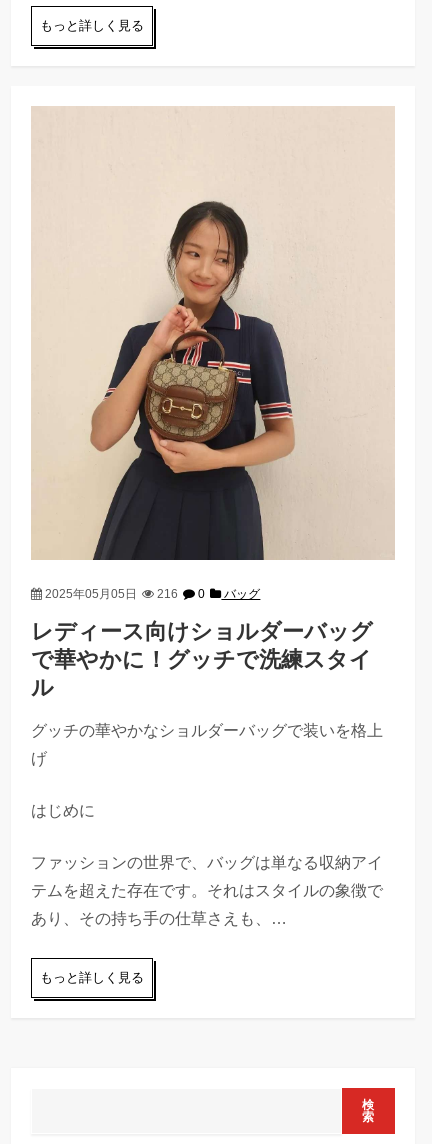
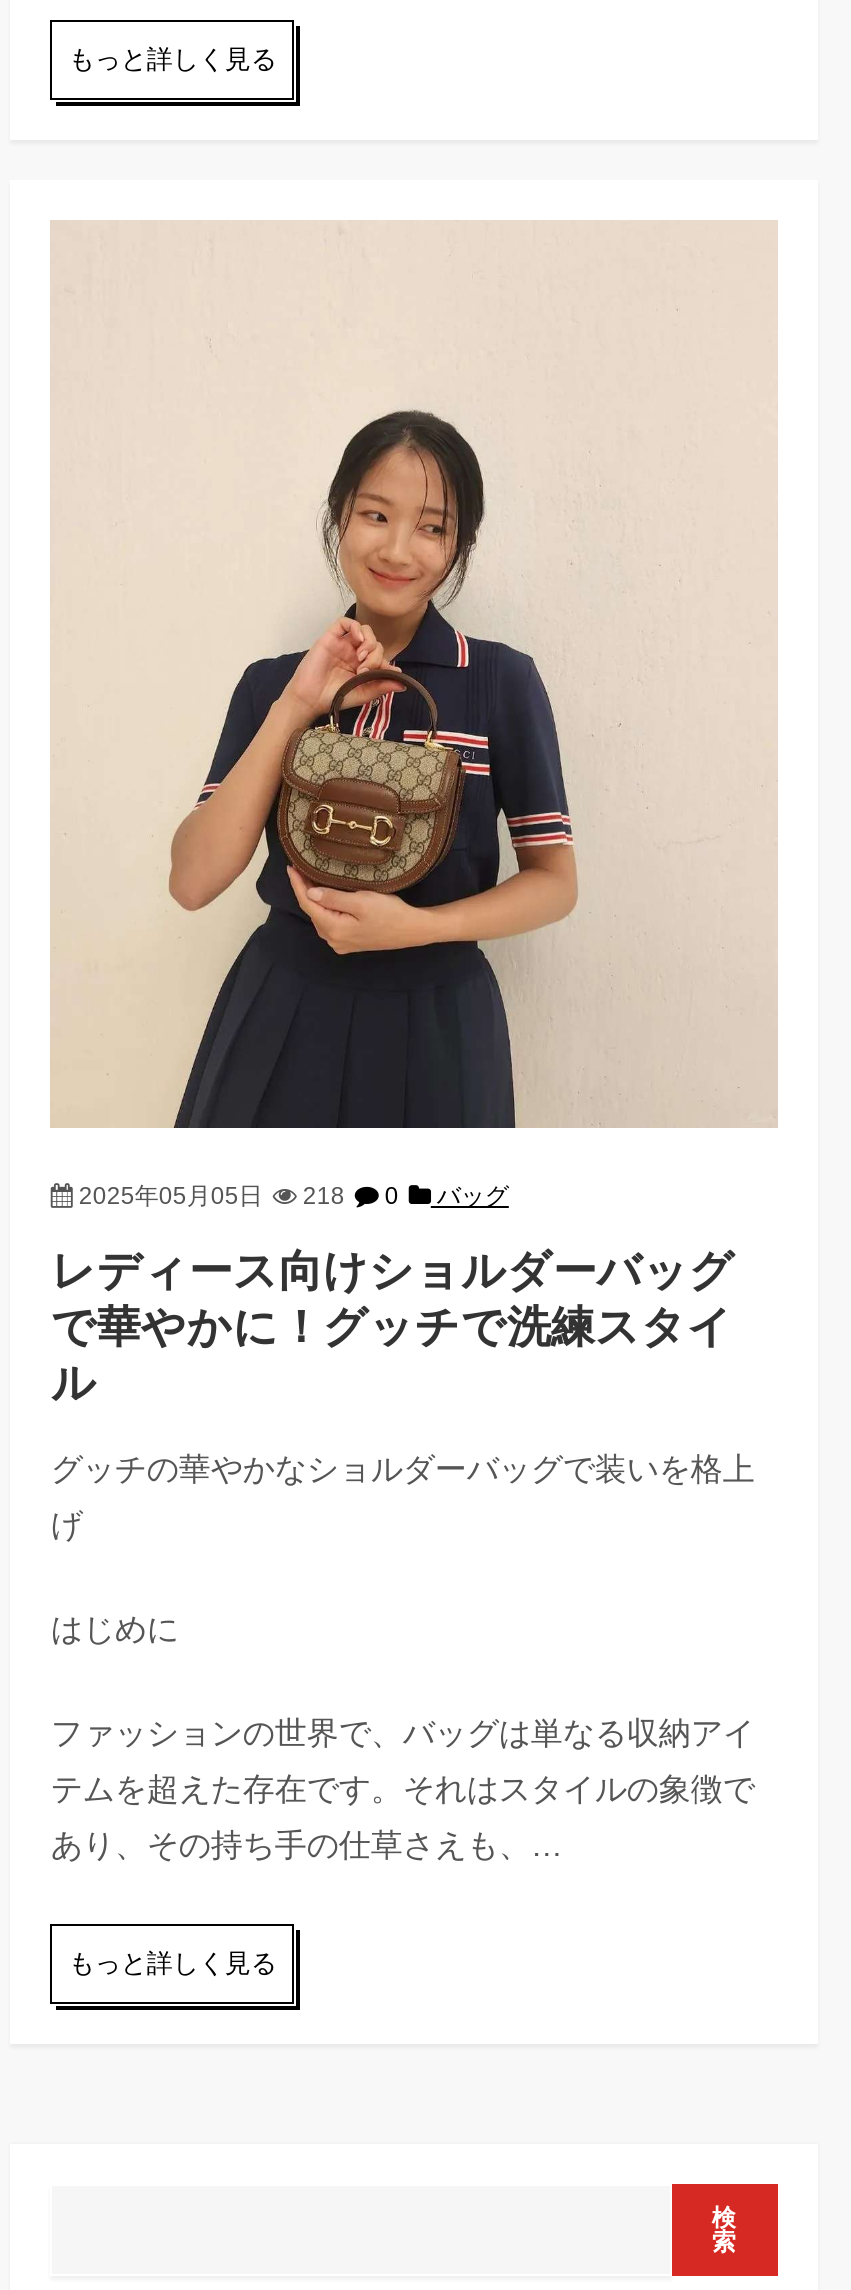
[42,587,260,601] 2025年05月05日 216 0 バッグ -> [73,1183,509,1211] 2025年05月05日 218 0 バッグ

